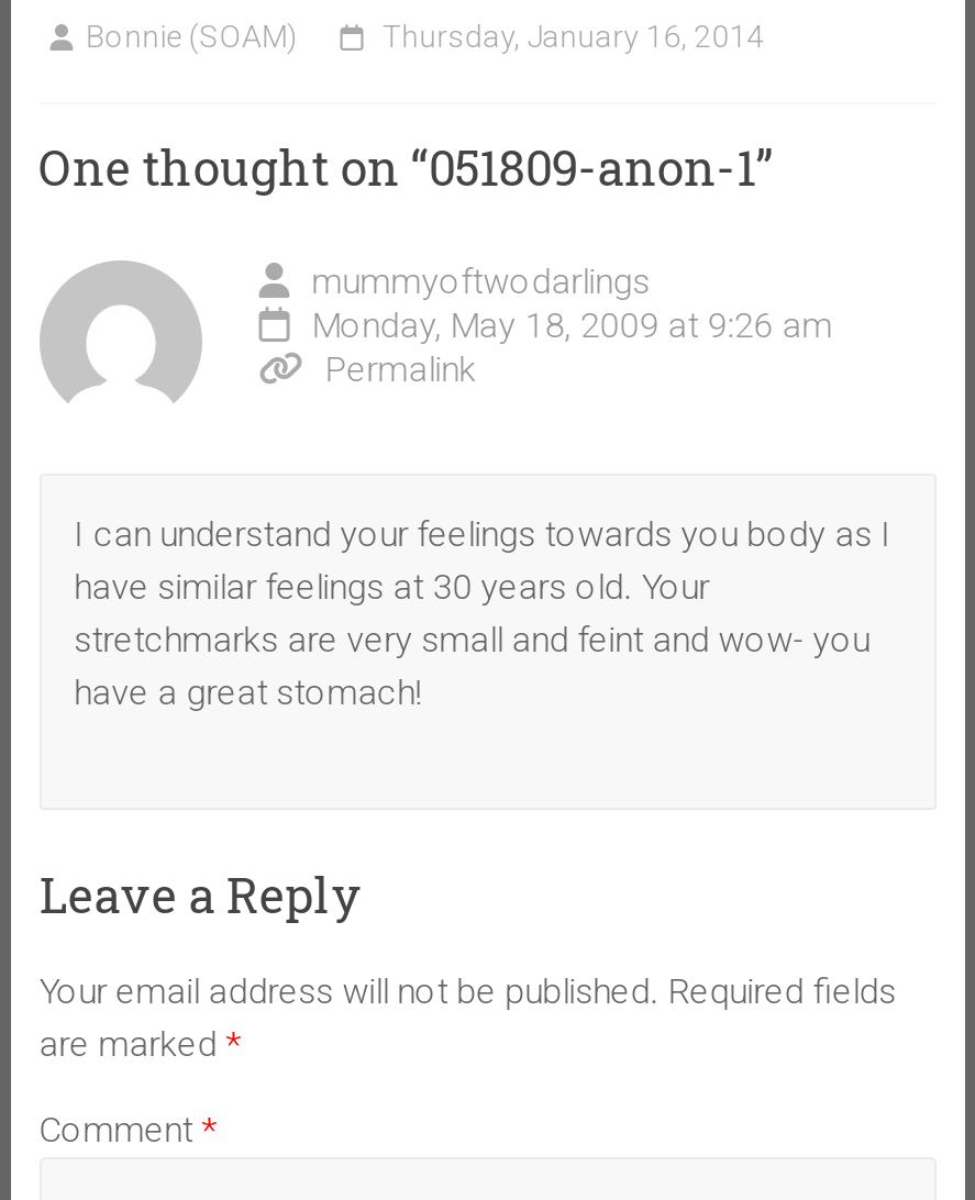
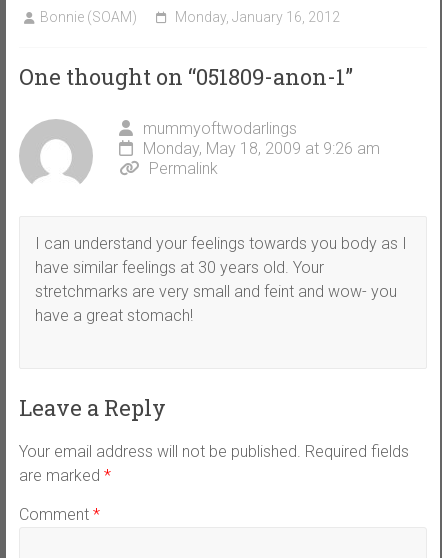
[382,17,765,53] Thursday, January 16, 2014 -> [175,9,340,25] Monday, January 16, 2012

